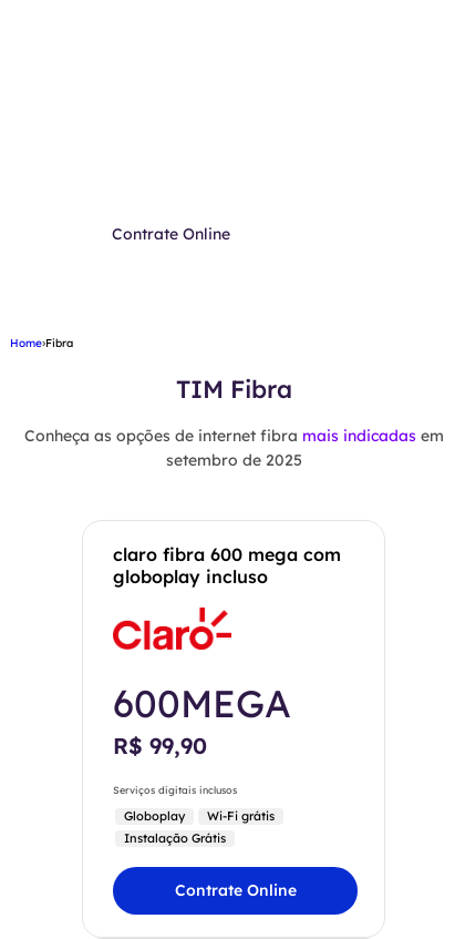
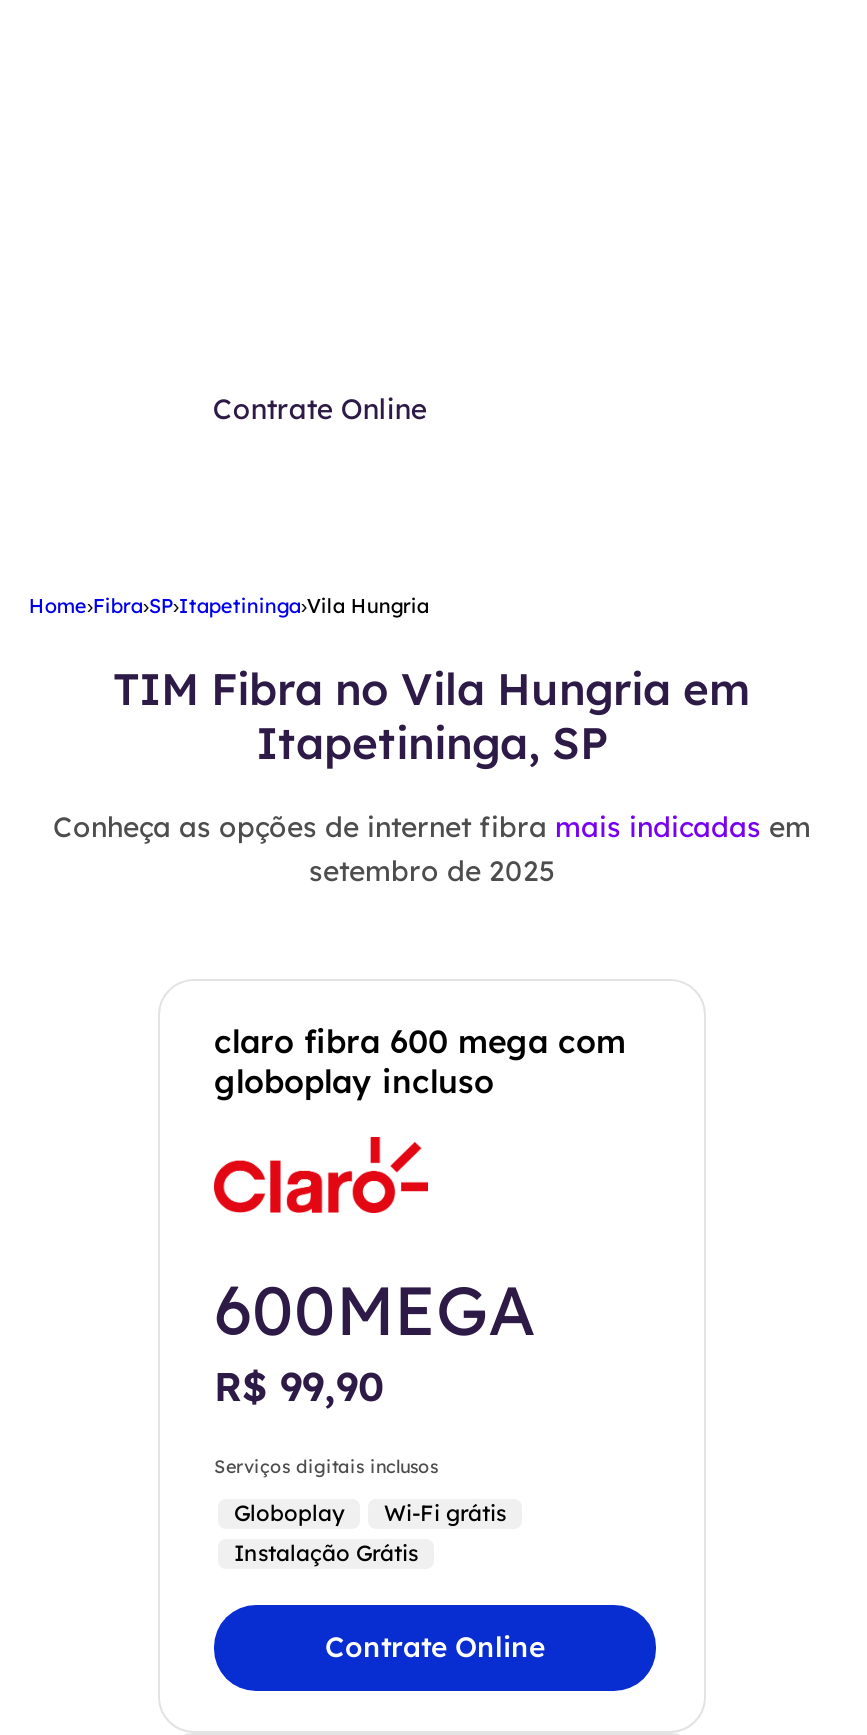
[10,336,74,350] Home›Fibra -> [29,593,429,619] Home›Fibra›SP›Itapetininga›Vila Hungria
[175,373,292,405] TIM Fibra -> [113,661,751,771] TIM Fibra no Vila Hungria em | Itapetininga, SP

